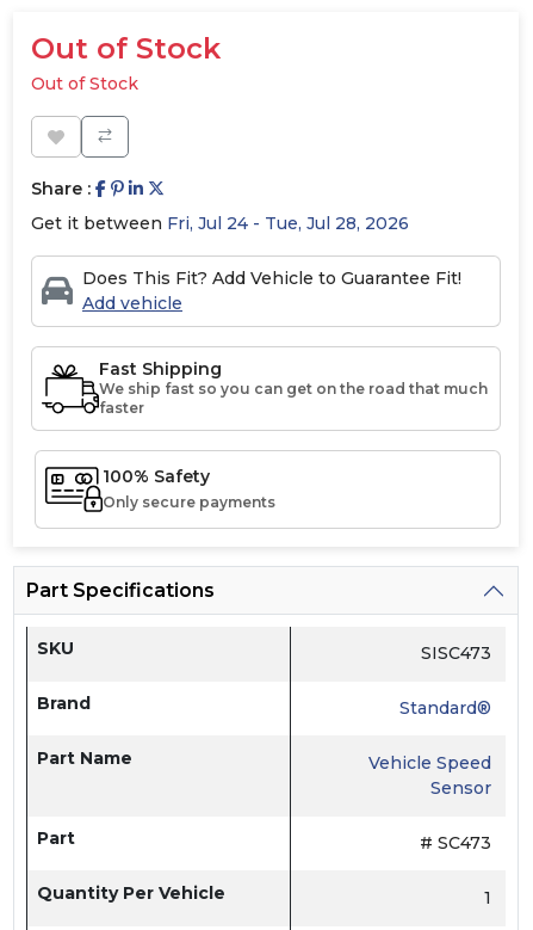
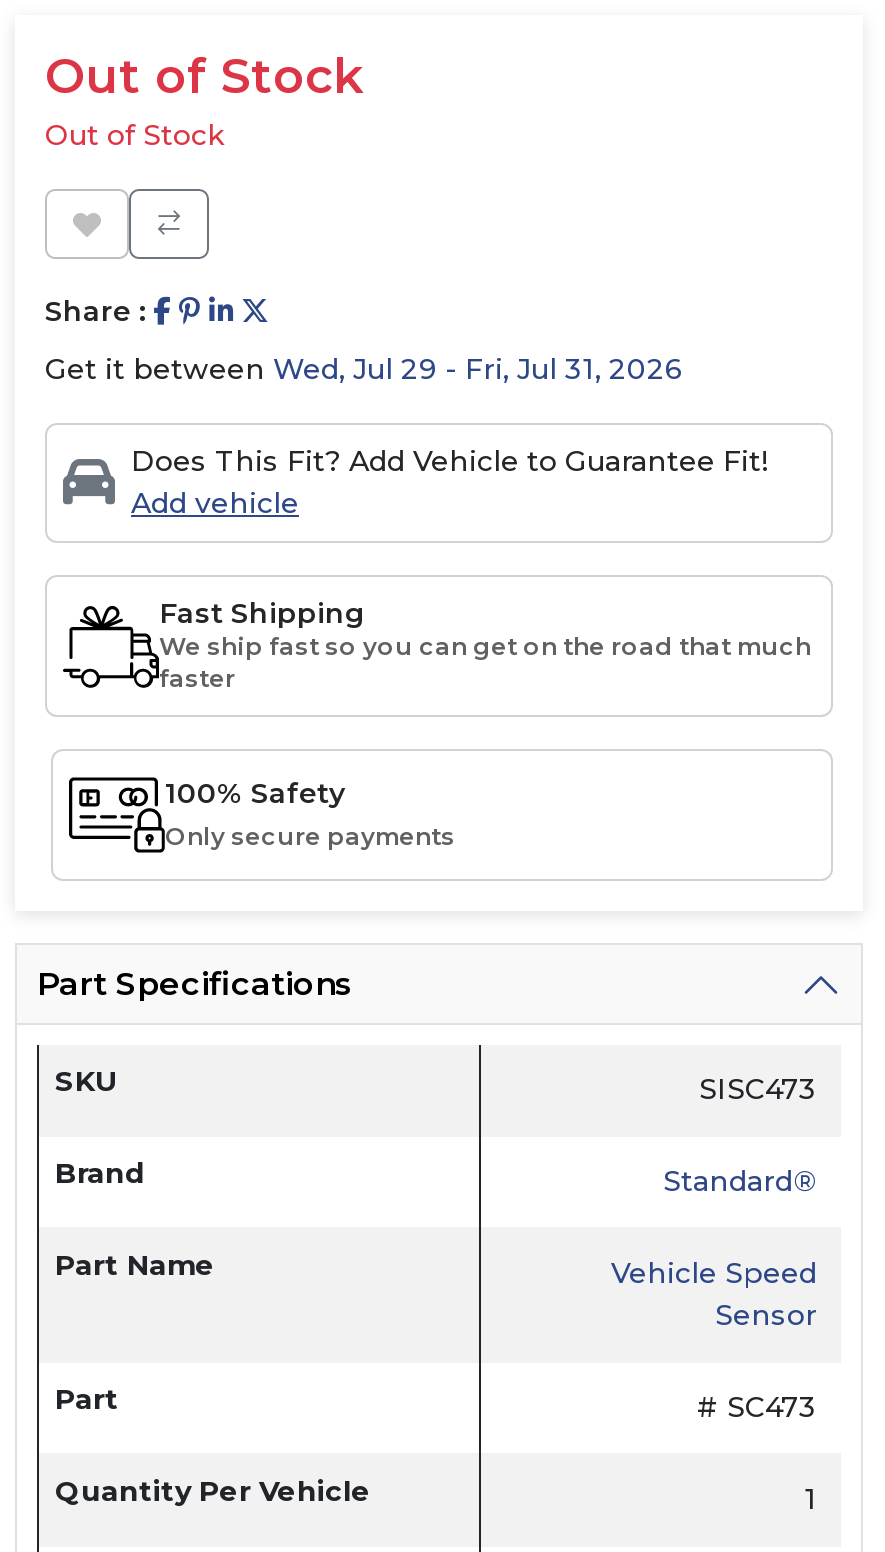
[31,213,409,234] Get it between Fri, Jul 24 - Tue, Jul 28, 2026 -> [45,351,683,387] Get it between Wed, Jul 29 - Fri, Jul 31, 2026

